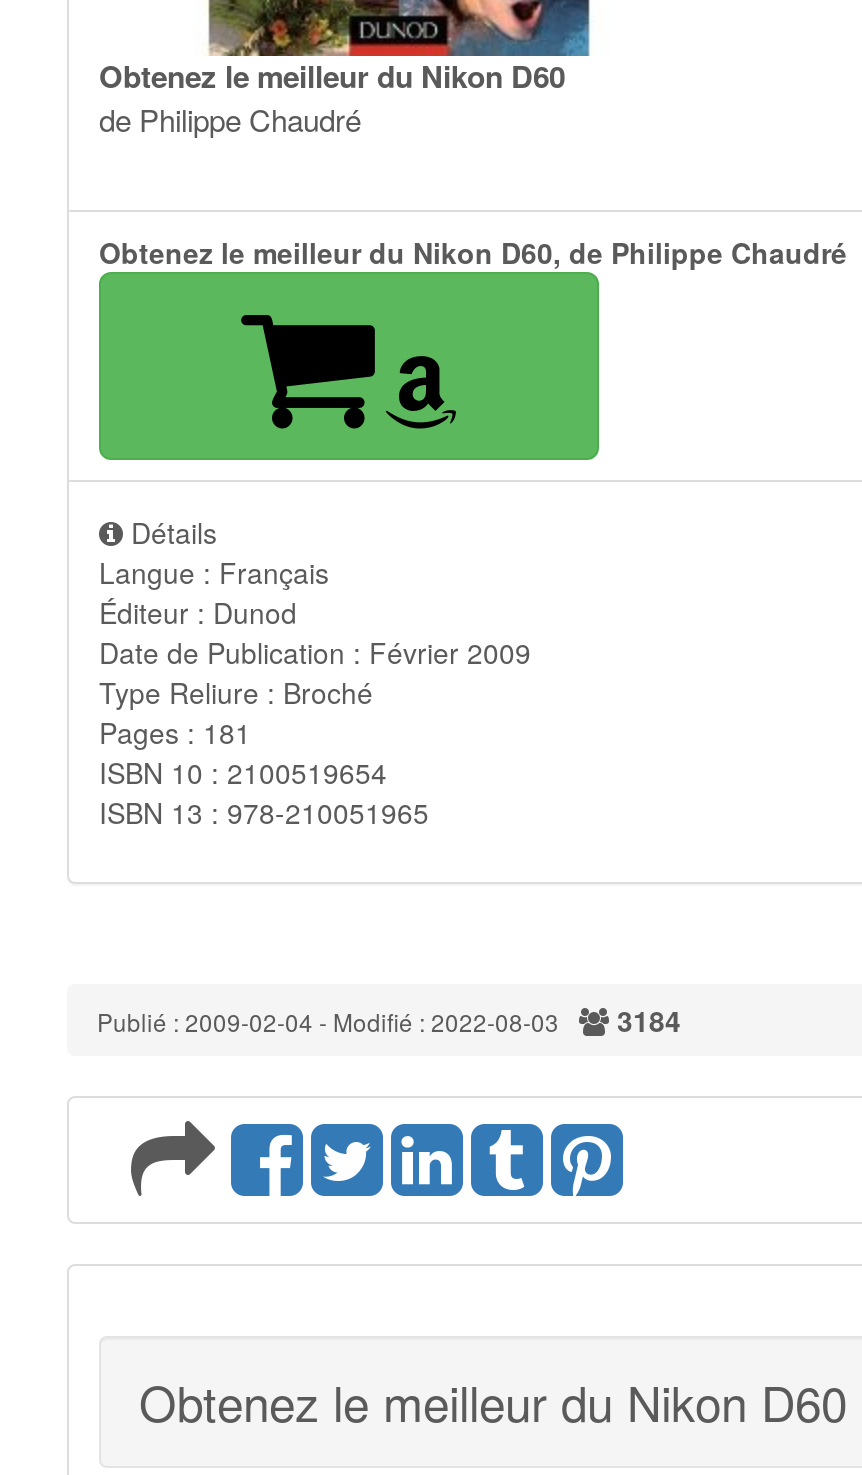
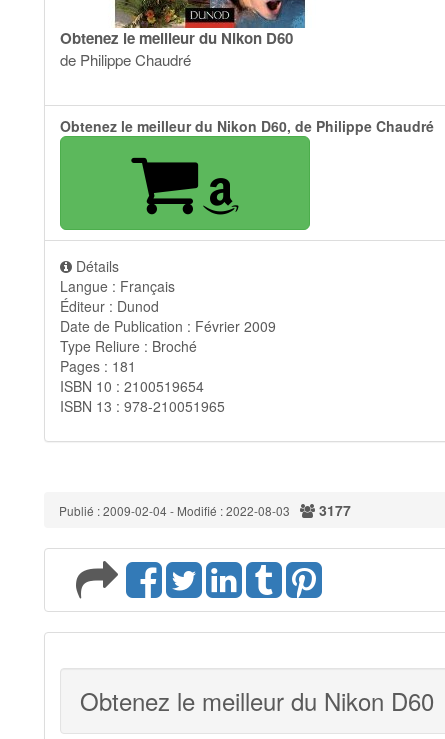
[97,1000,681,1040] Publié : 2009-02-04 - Modifié : 2022-08-03 3184 -> [59,500,351,520] Publié : 2009-02-04 - Modifié : 2022-08-03 3177

